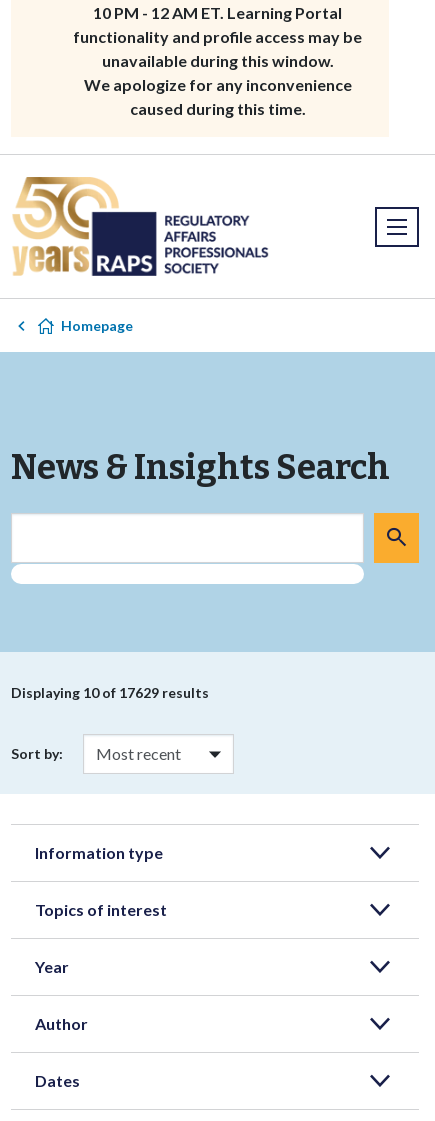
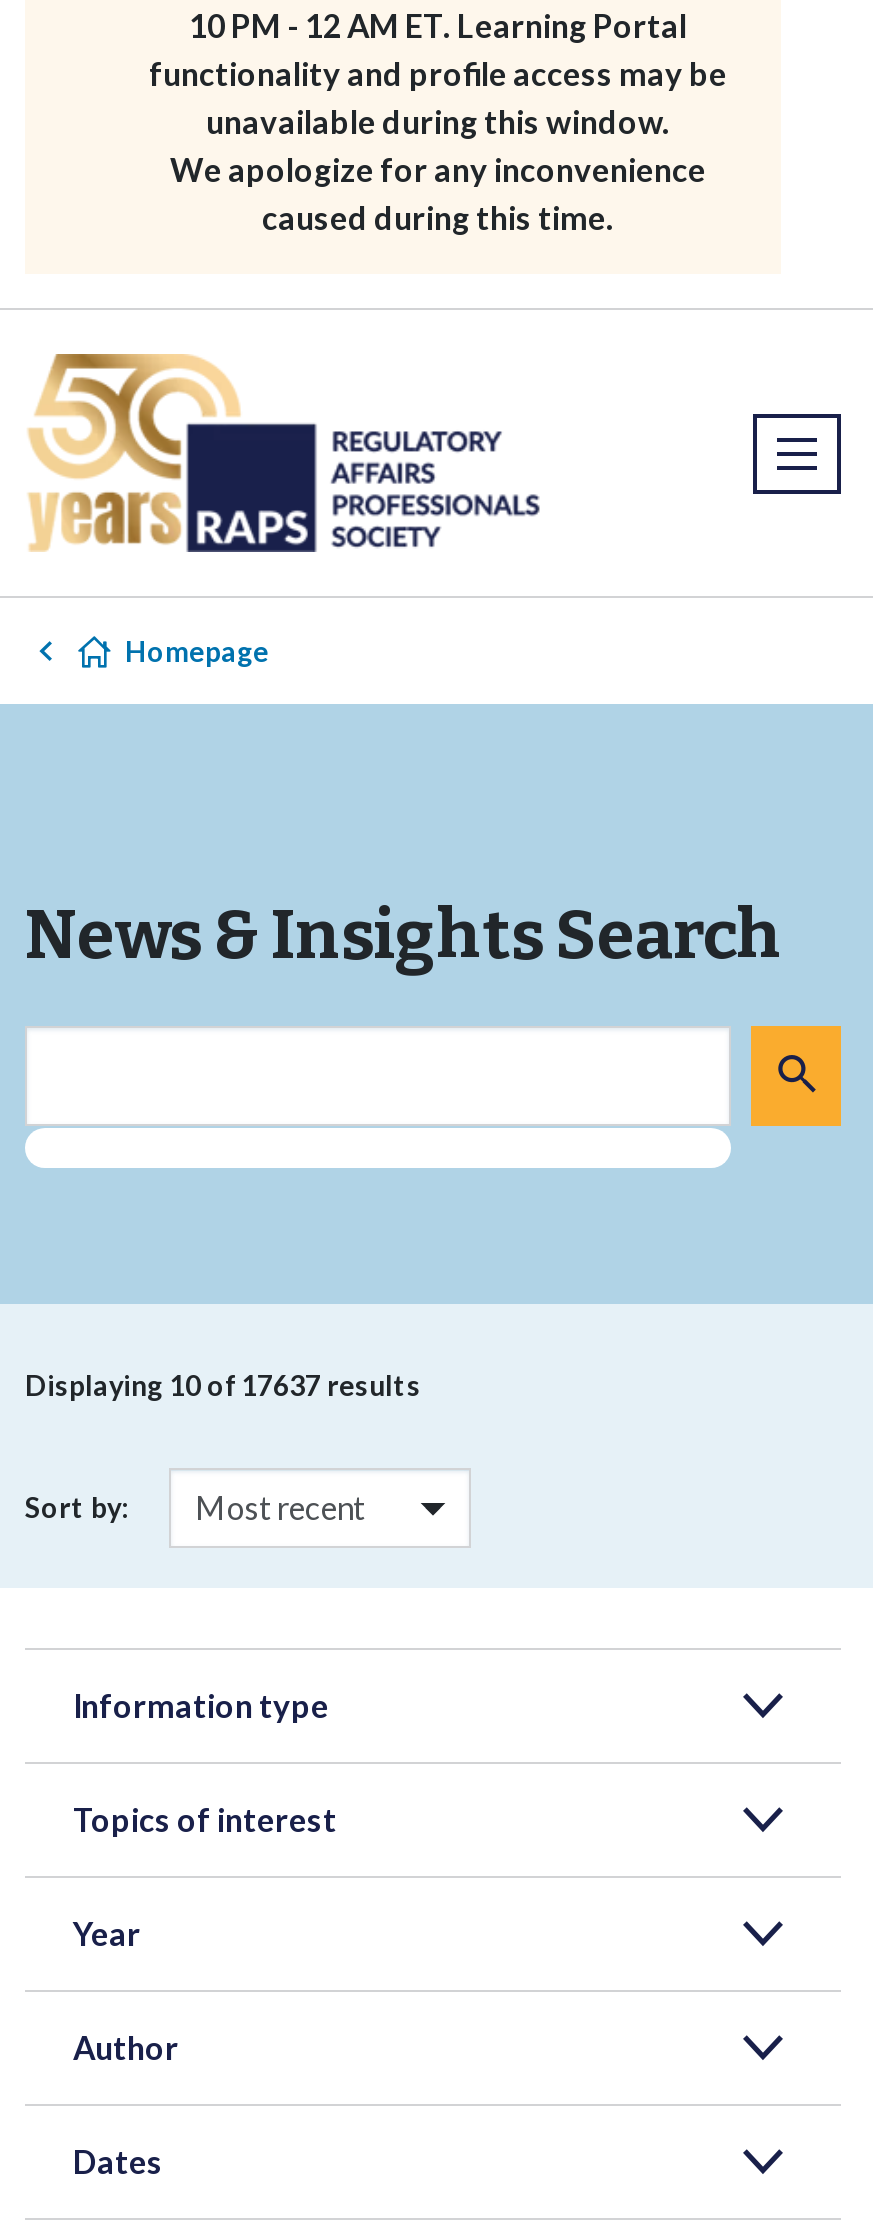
[11,684,209,701] Displaying 10 of 17629 results -> [25,1369,421,1403] Displaying 10 of 17637 results

